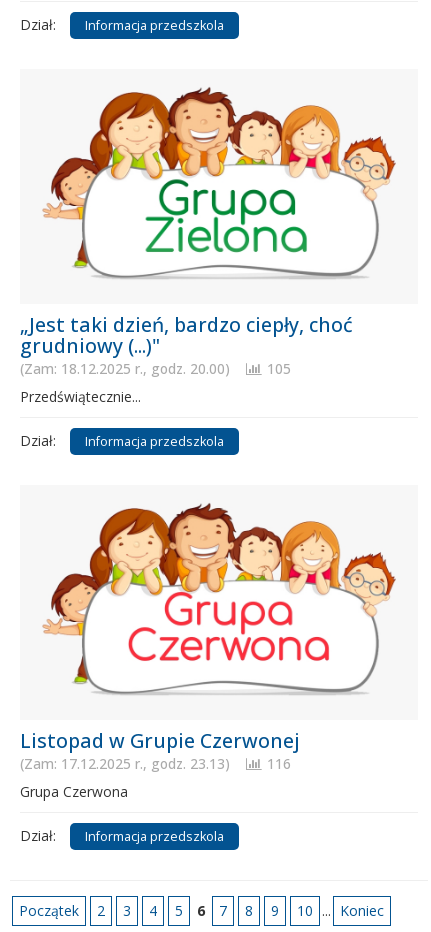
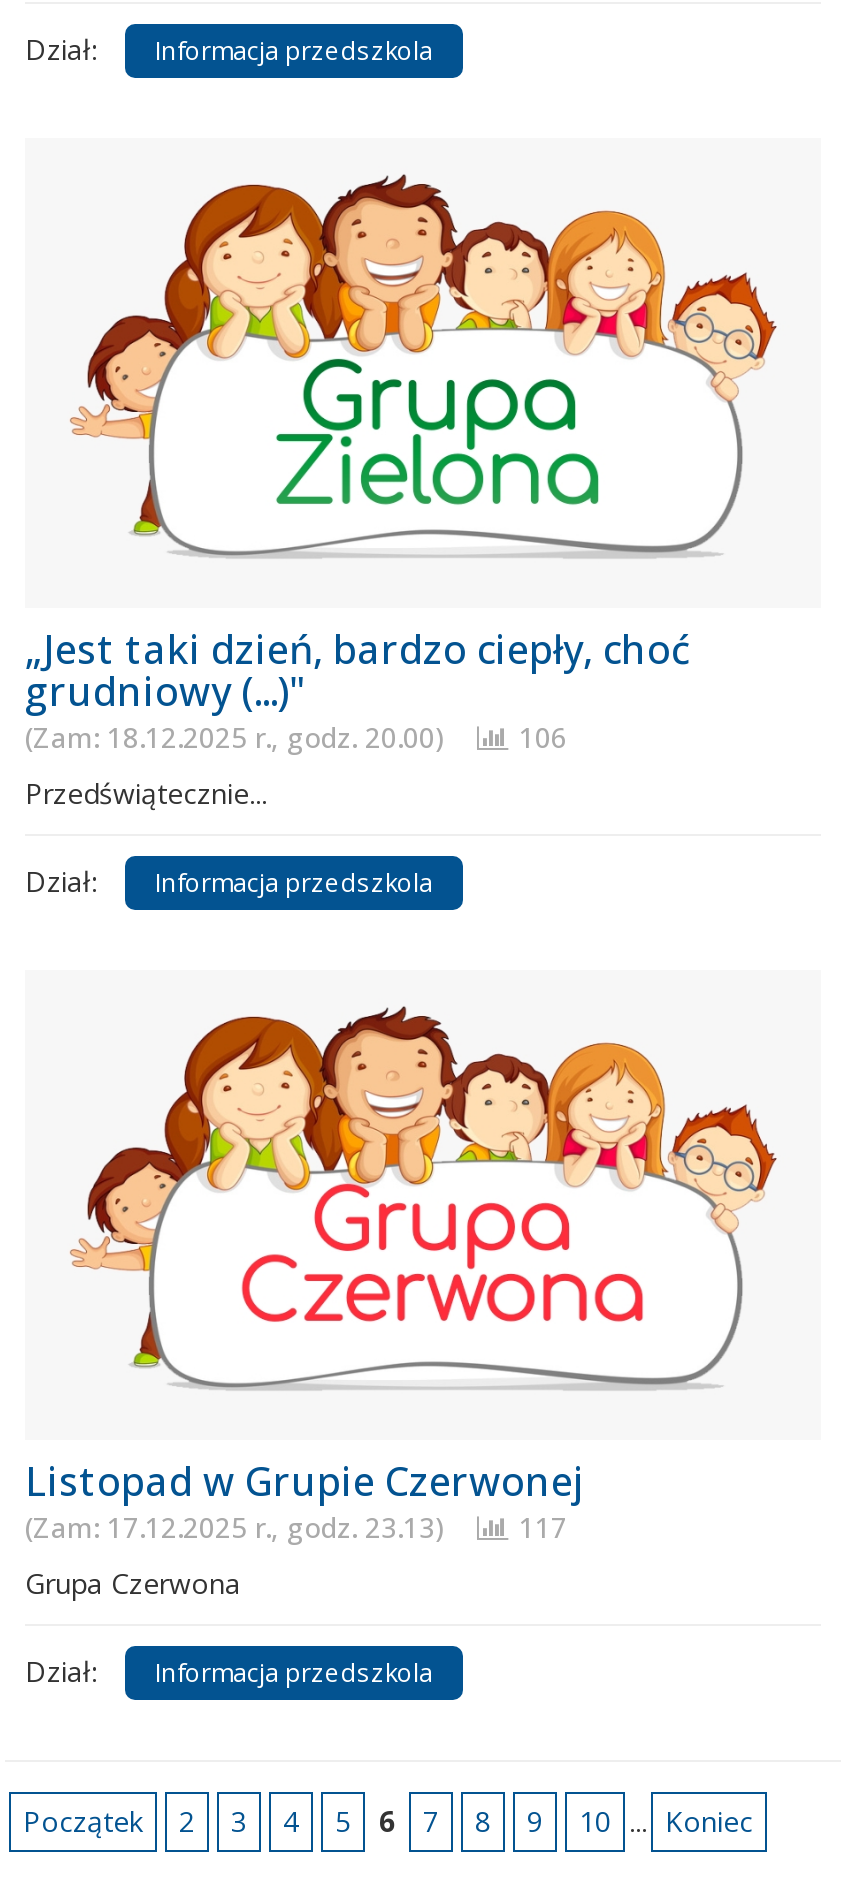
[20,359,291,378] (Zam: 18.12.2025 r., godz. 20.00) 105 -> [25,718,567,756] (Zam: 18.12.2025 r., godz. 20.00) 106
[20,754,291,773] (Zam: 17.12.2025 r., godz. 23.13) 116 -> [25,1509,567,1547] (Zam: 17.12.2025 r., godz. 23.13) 117

